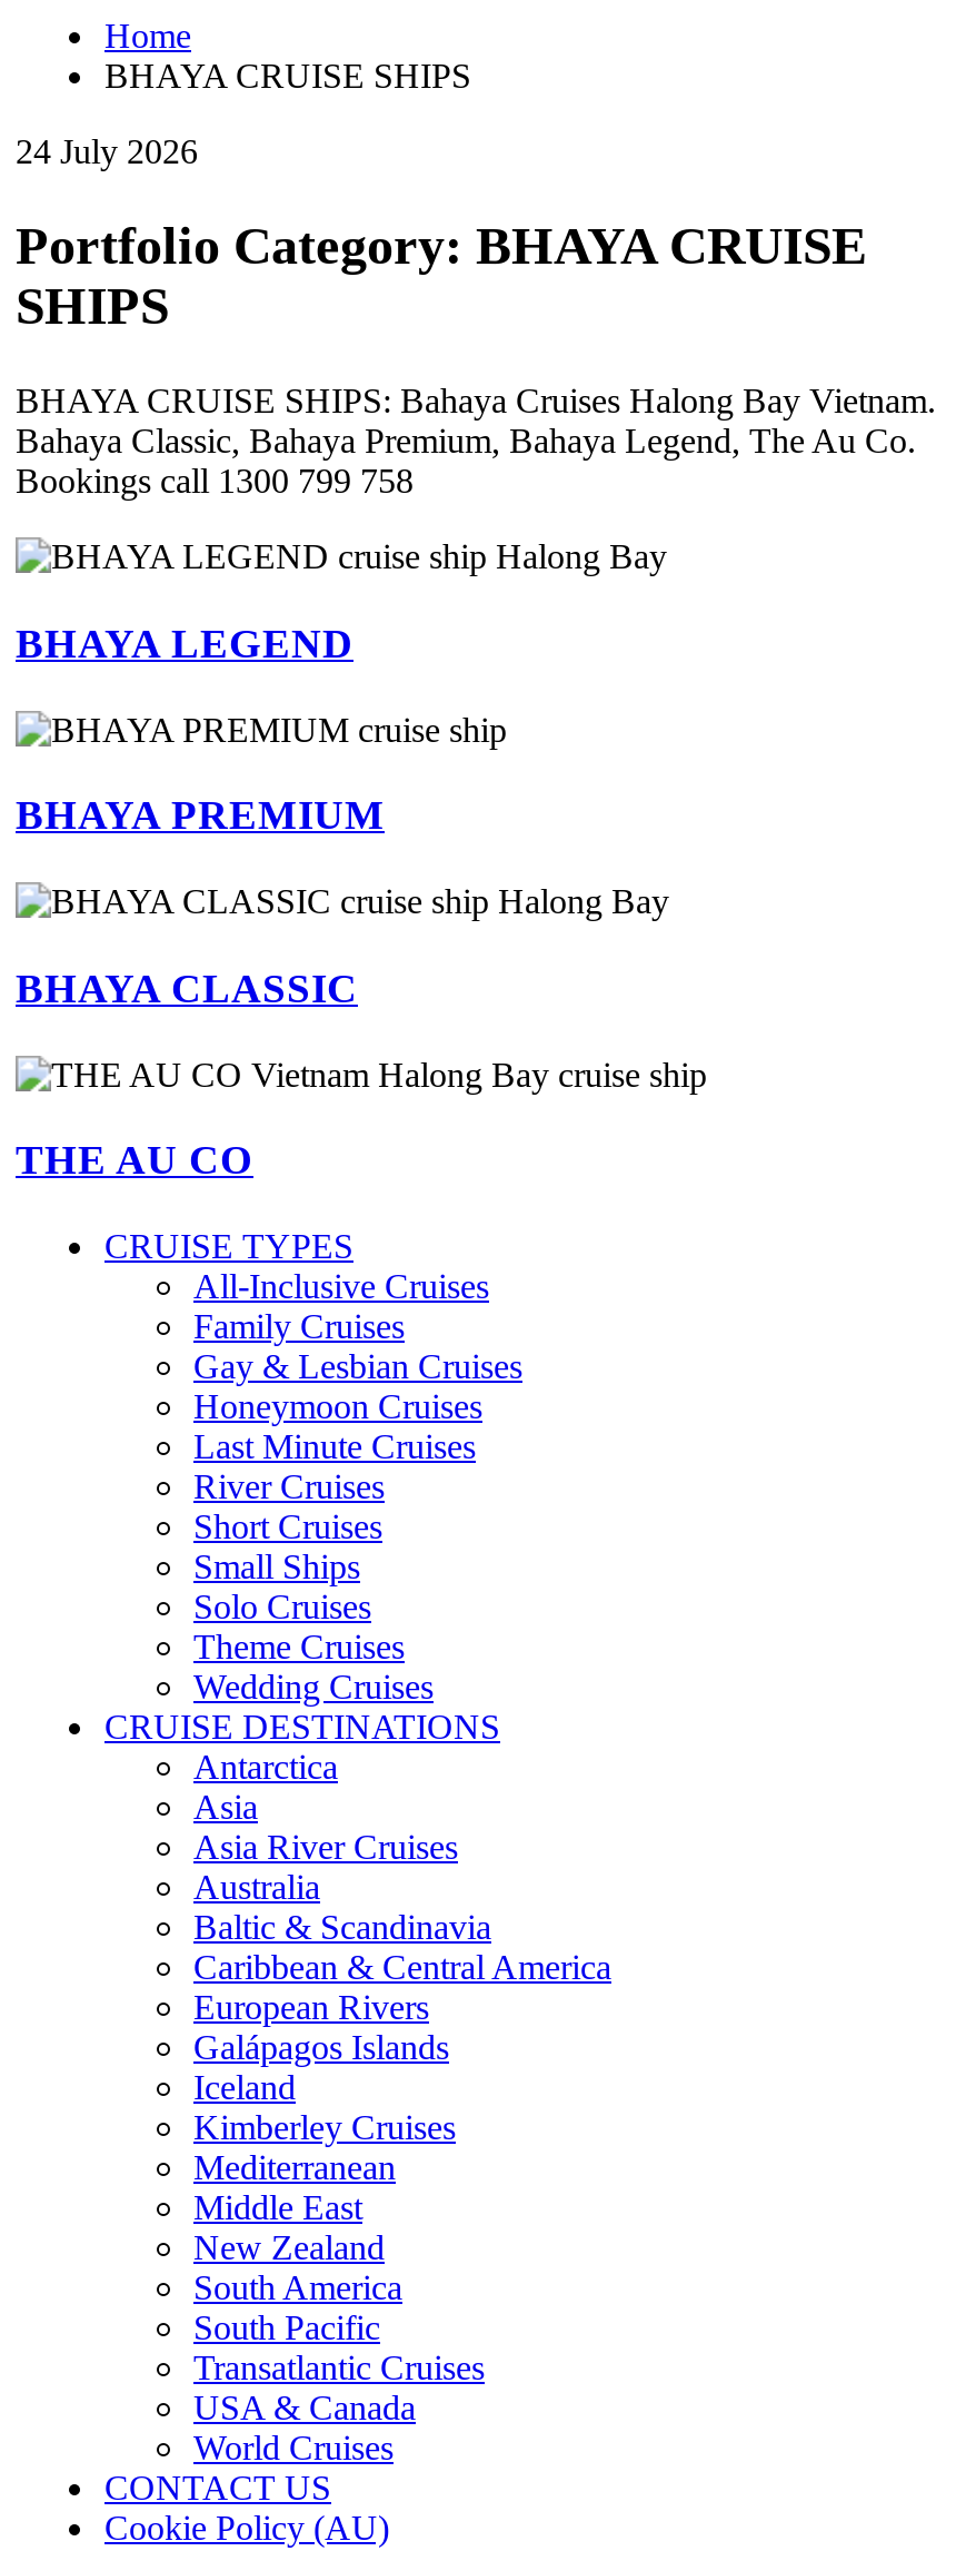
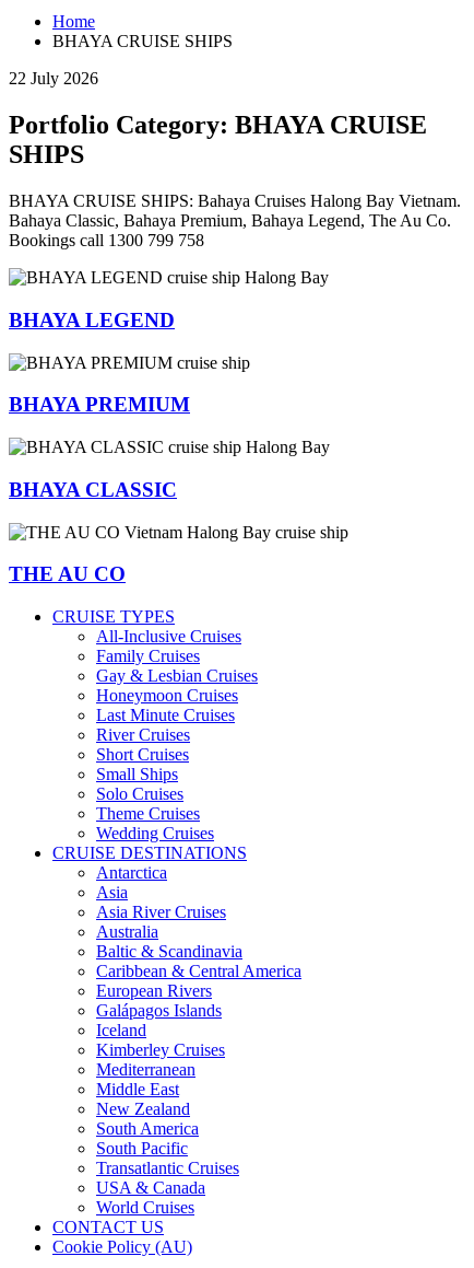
[16,133,198,171] 24 July 2026 -> [9,69,98,88] 22 July 2026

